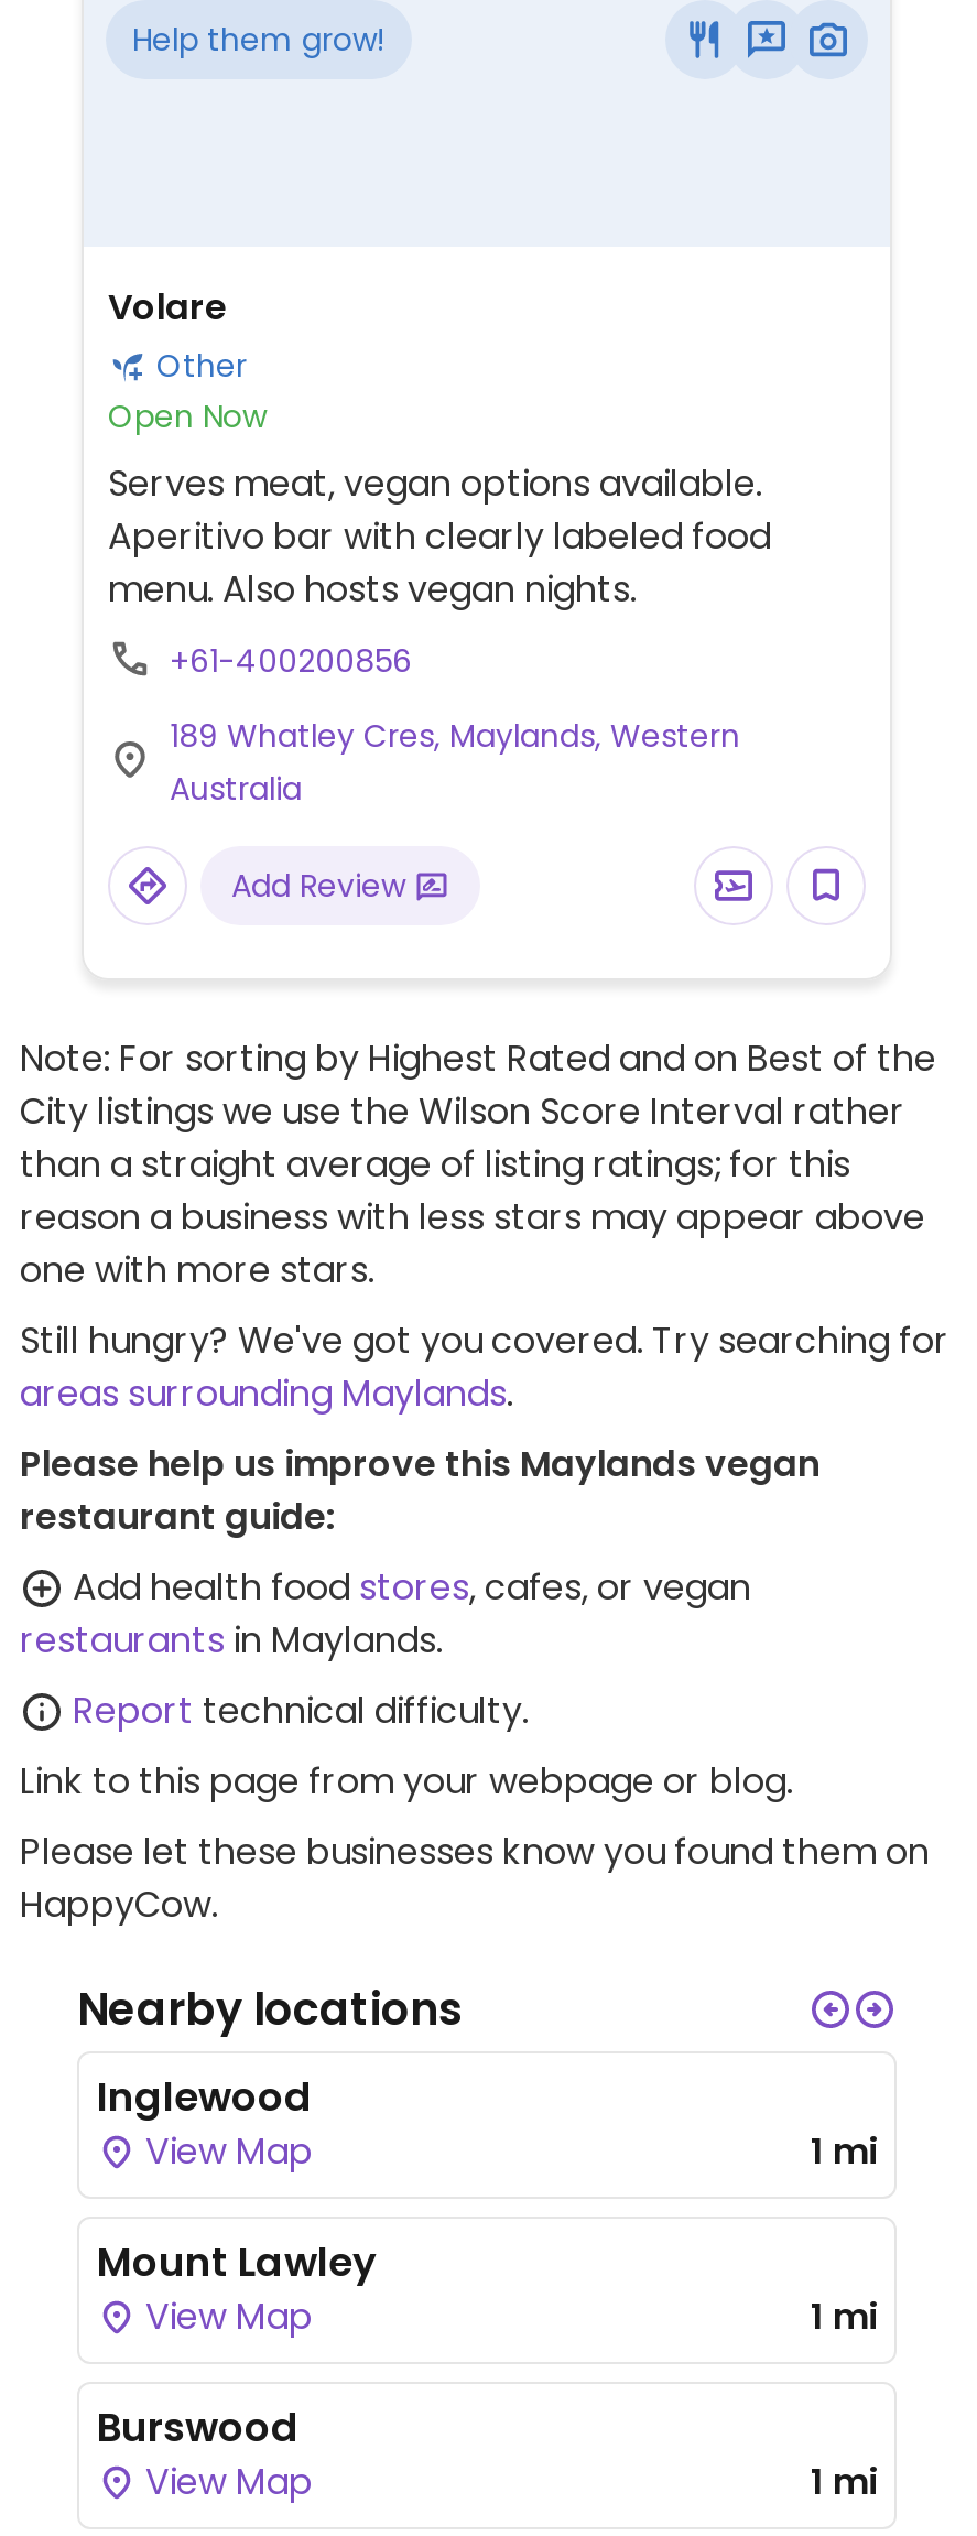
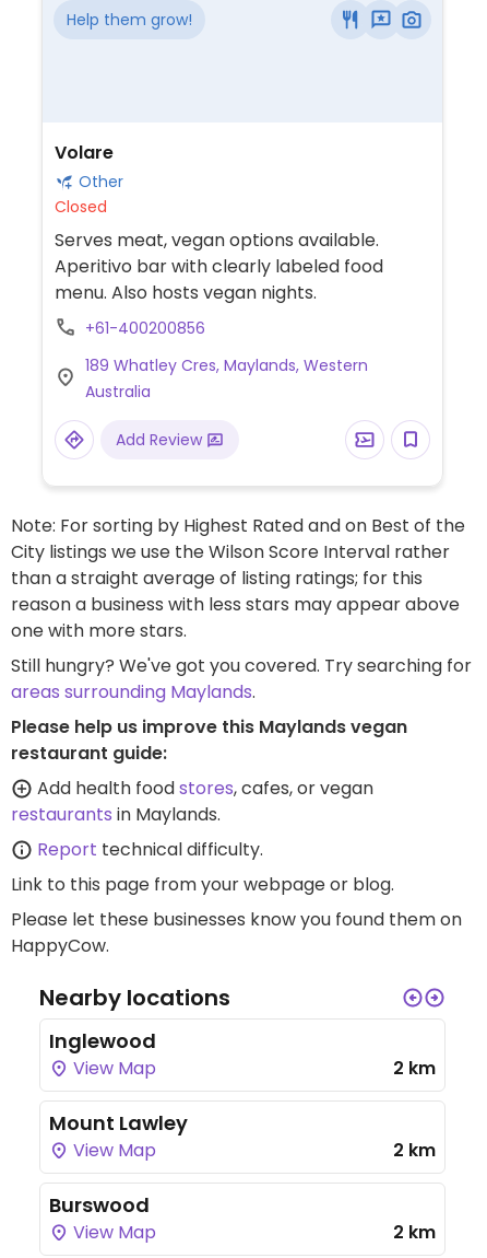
[108,394,267,438] Open Now -> [55,196,107,218] Closed
[811,2126,877,2177] 1 mi -> [393,1056,436,1081] 2 km
[811,2291,877,2342] 1 mi -> [393,1138,436,1163] 2 km
[811,2457,877,2507] 1 mi -> [393,1220,436,1245] 2 km

